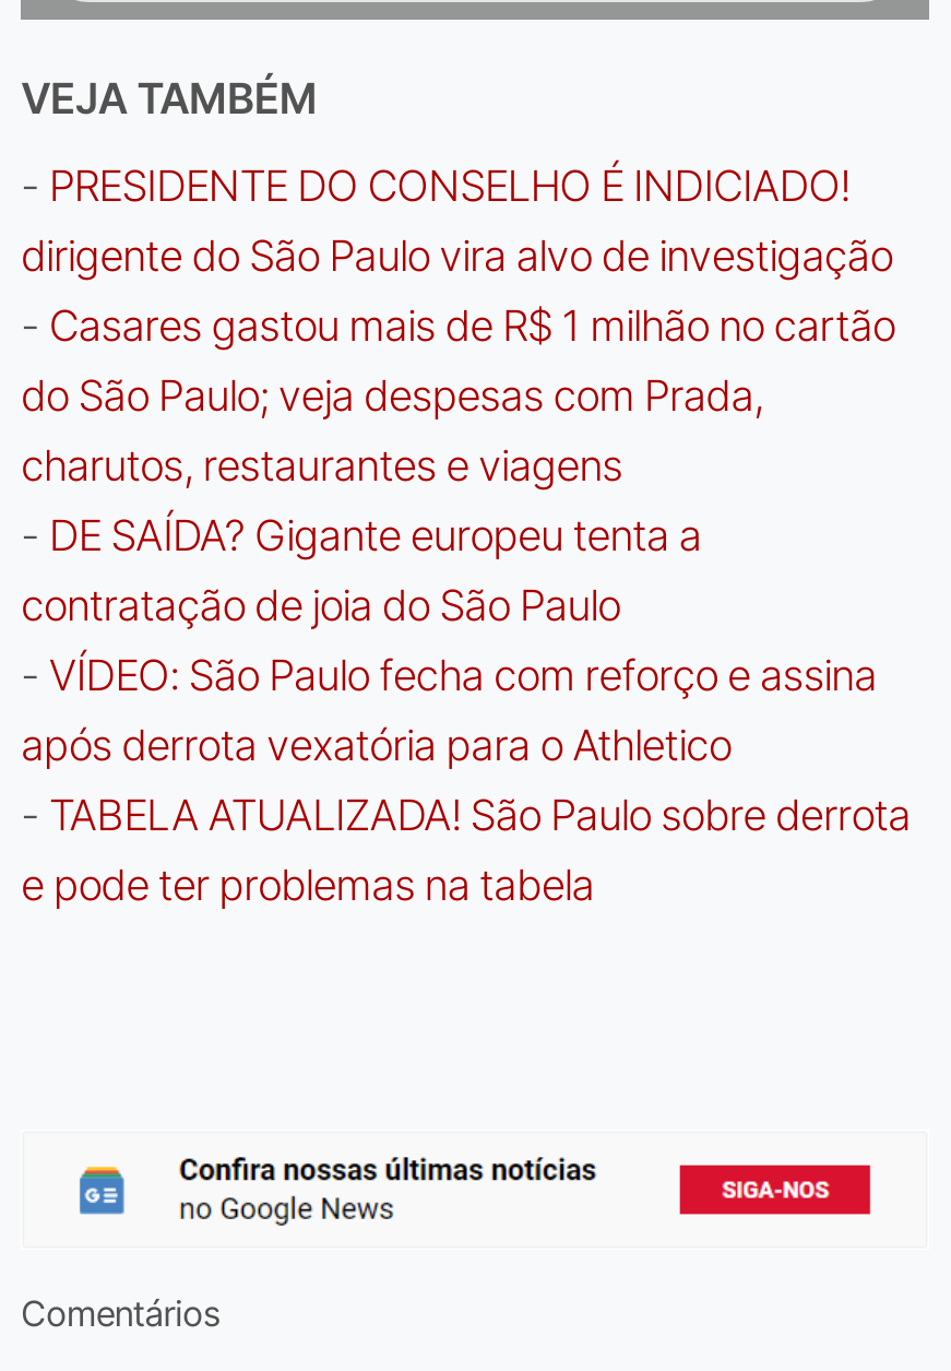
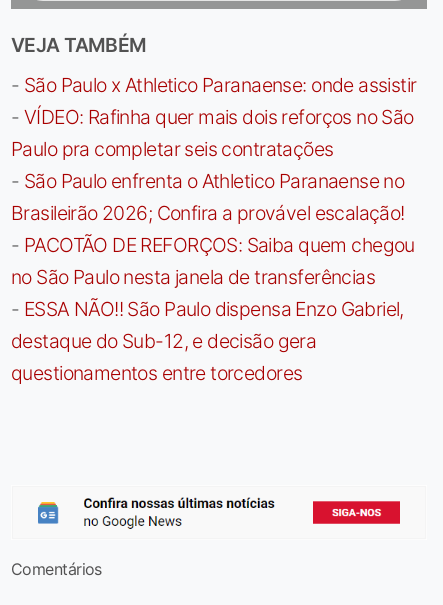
[21,159,911,910] - PRESIDENTE DO CONSELHO É INDICIADO! | dirigente do São Paulo vira alvo de investigação | - Casares gastou mais de R$ 1 milhão no cartão | do São Paulo; veja despesas com Prada, | charutos, restaurantes e viagens | - DE SAÍDA? Gigante europeu tenta a | contratação de joia do São Paulo | - VÍDEO: São Paulo fecha com reforço e assina | após derrota vexatória para o Athletico | - TABELA ATUALIZADA! São Paulo sobre derrota | e pode ter problemas na tabela -> [11,73,416,385] - São Paulo x Athletico Paranaense: onde assistir | - VÍDEO: Rafinha quer mais dois reforços no São | Paulo pra completar seis contratações | - São Paulo enfrenta o Athletico Paranaense no | Brasileirão 2026; Confira a provável escalação! | - PACOTÃO DE REFORÇOS: Saiba quem chegou | no São Paulo nesta janela de transferências | - ESSA NÃO!! São Paulo dispensa Enzo Gabriel, | destaque do Sub-12, e decisão gera | questionamentos entre torcedores

